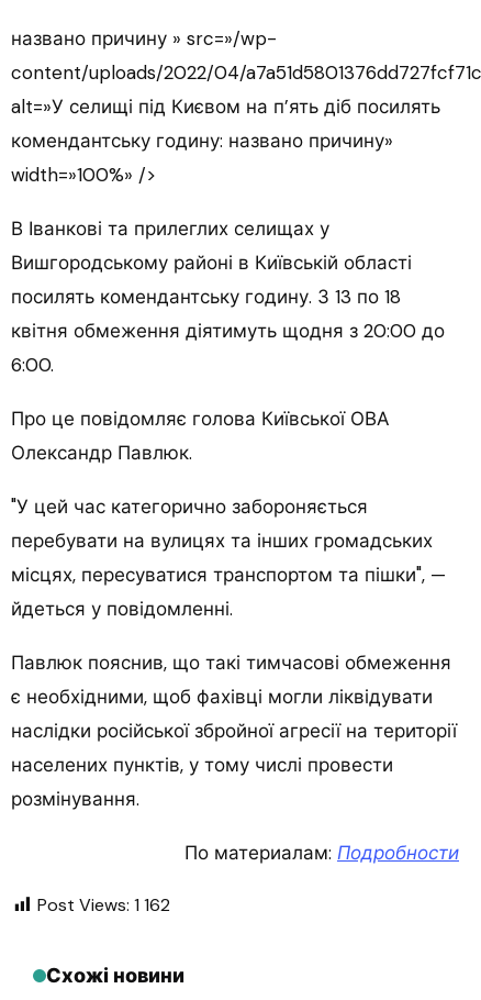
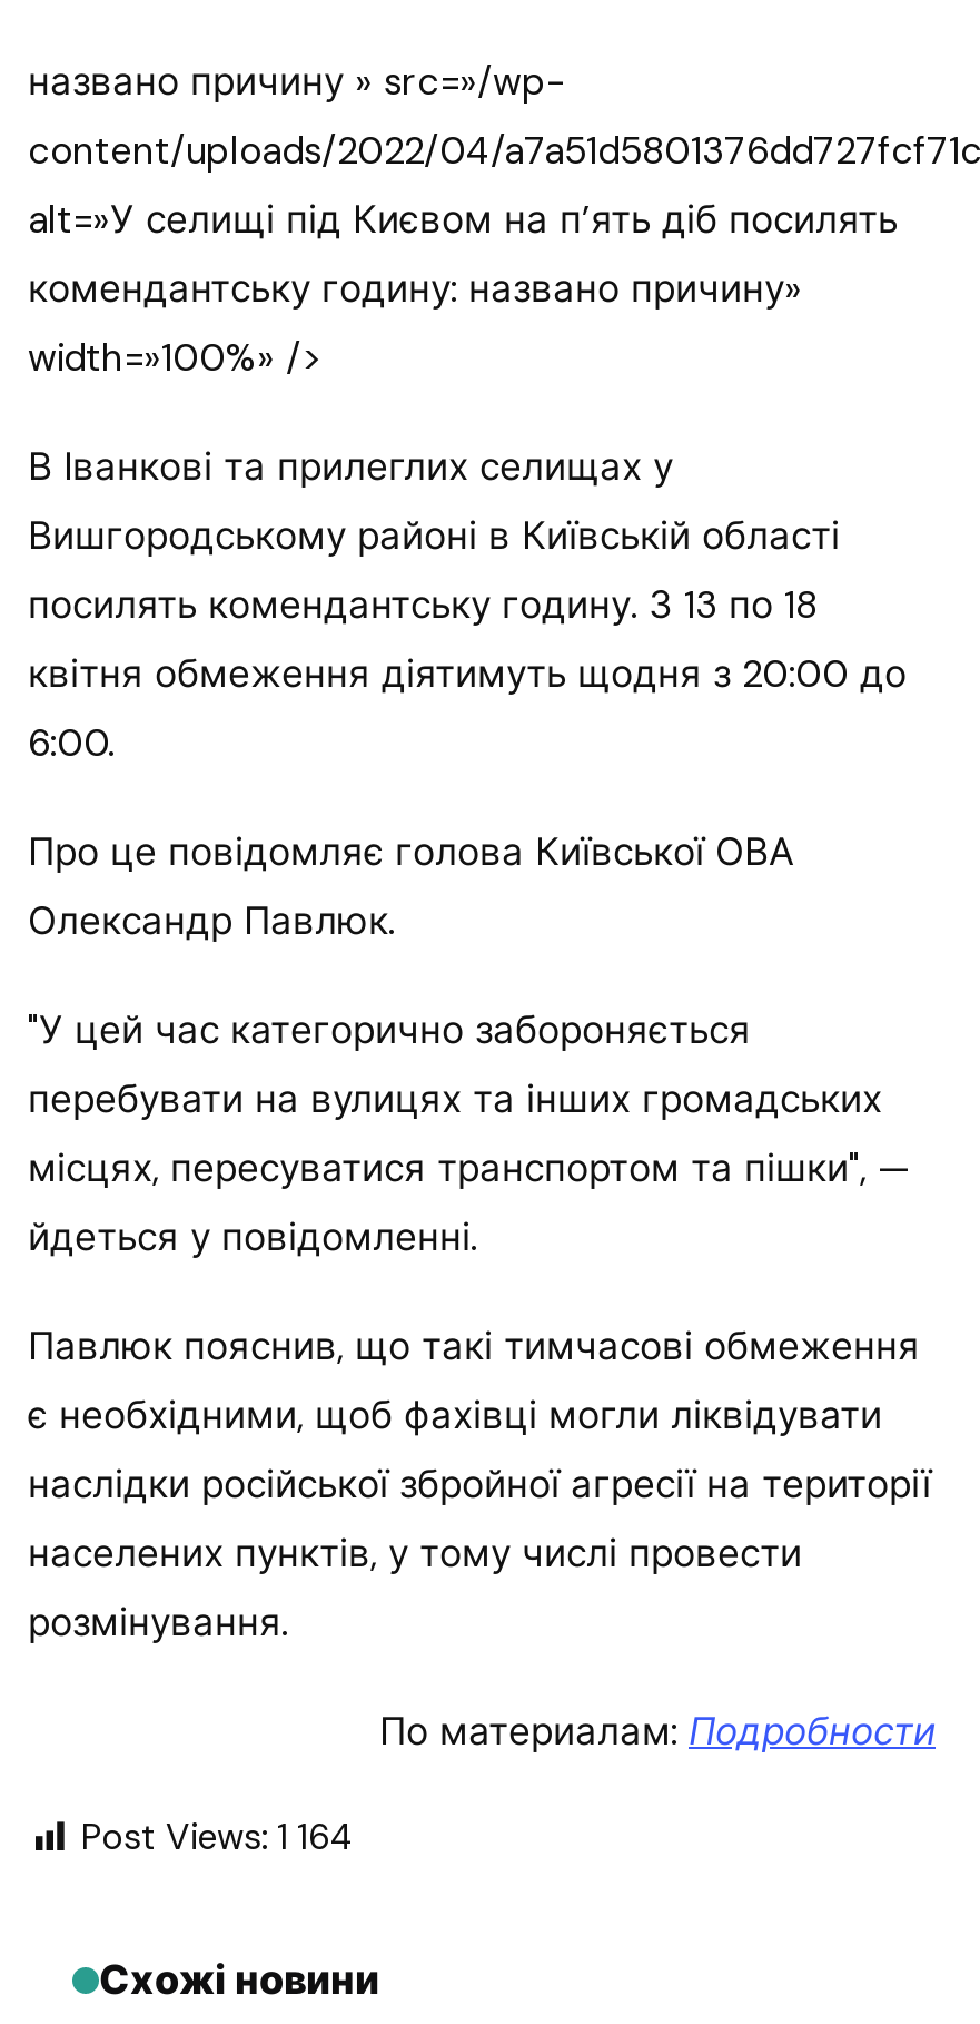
[37,893,170,916] Post Views: 1 162 -> [81,1813,355,1860] Post Views: 1 164

